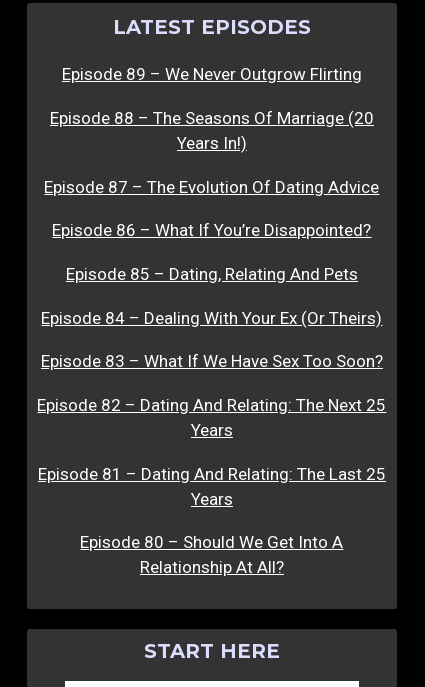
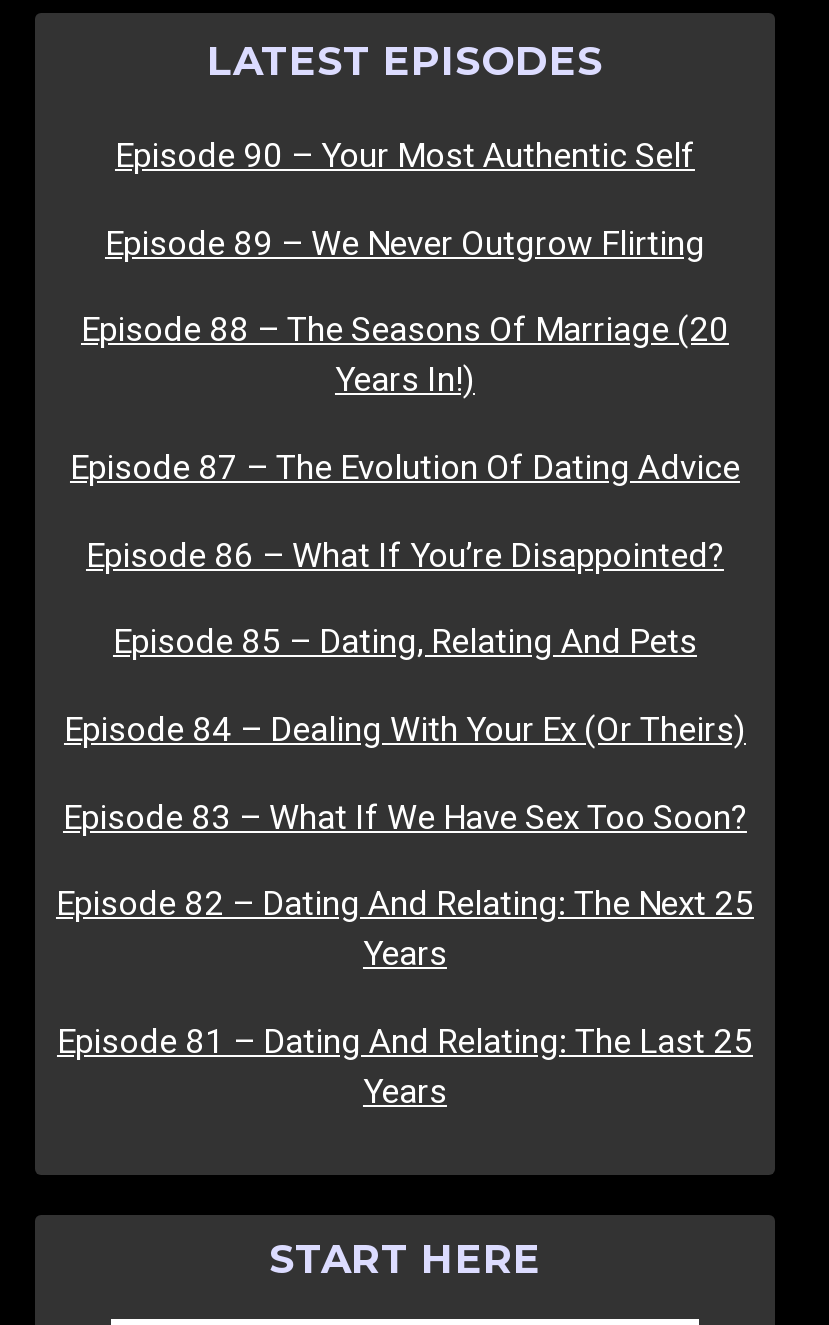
none -> [115,135,695,175] Episode 90 – Your Most Authentic Self
moved [37,64,386,509] -> [56,223,754,1112]: Episode 89 – We Never Outgrow Flirting | Episode 88 – The Seasons Of Marriage (20 | Years In!) | ... | Episode 81 – Dating And Relating: The Last 25 | Years
[80,532,343,577] Episode 80 – Should We Get Into A | Relationship At All? -> none

